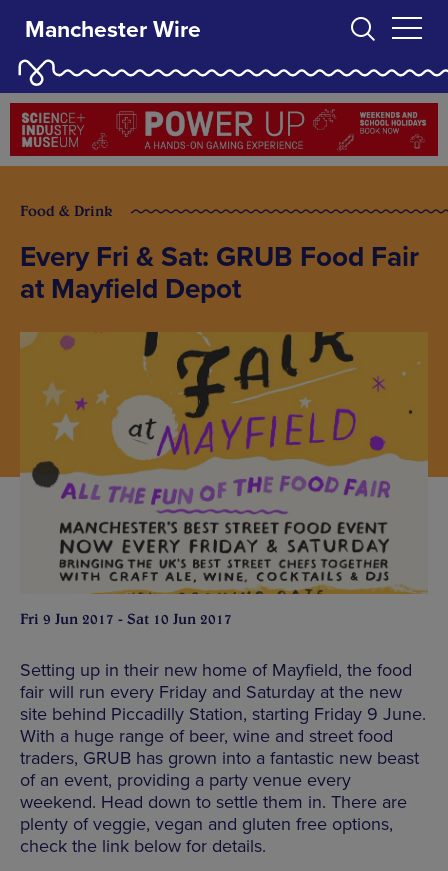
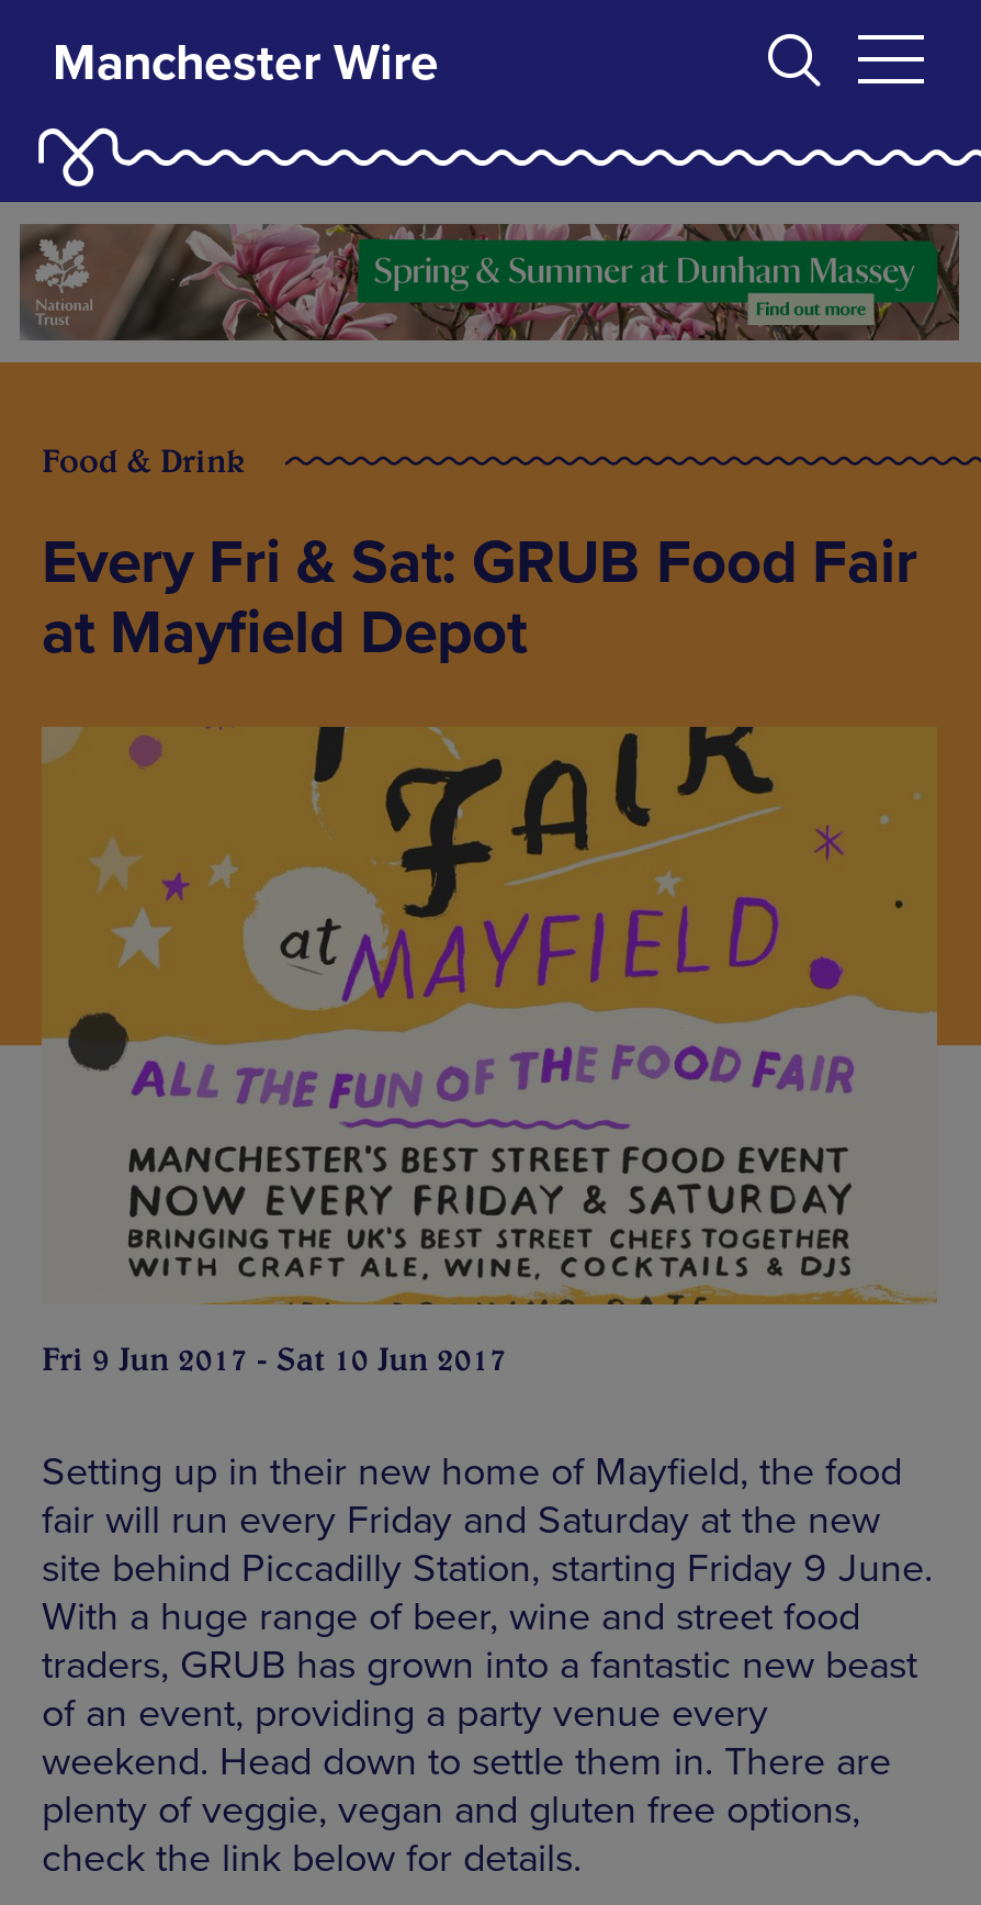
[9,102,439,157] [image] -> [18,222,961,343] [image]

